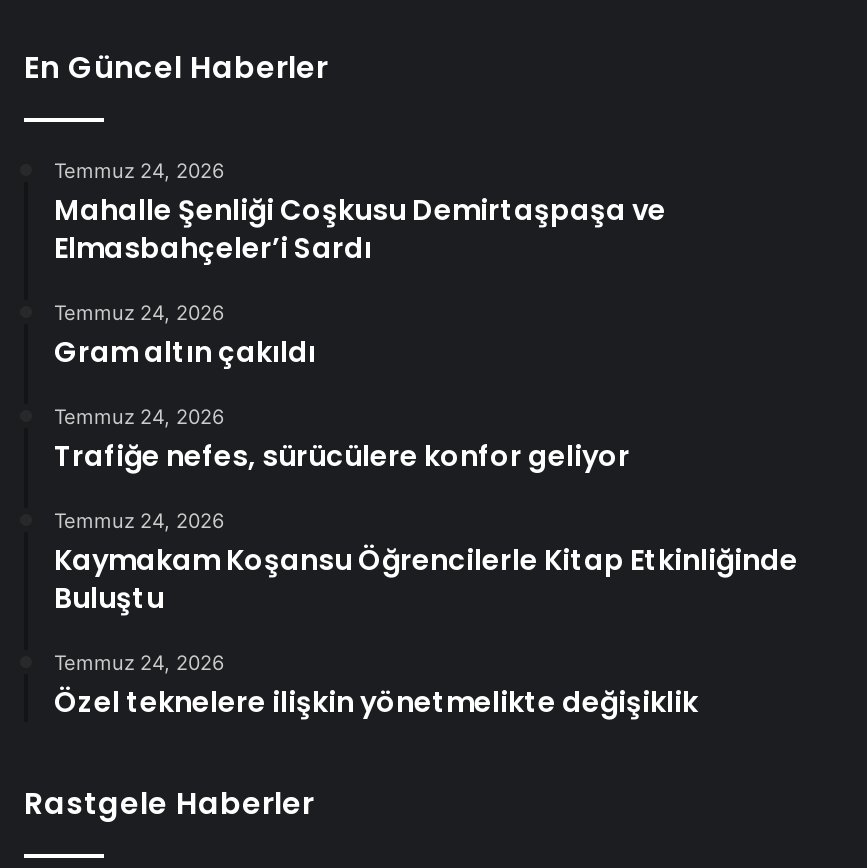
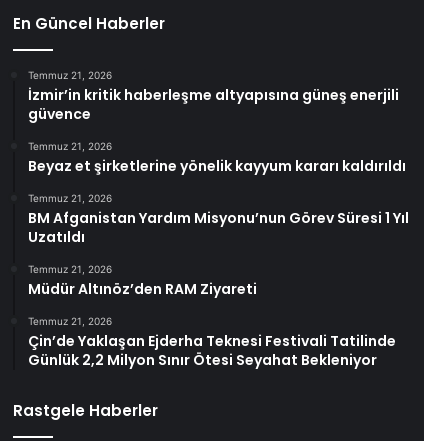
[54,158,666,268] Temmuz 24, 2026 | Mahalle Şenliği Coşkusu Demirtaşpaşa ve | Elmasbahçeler’i Sardı -> [28,69,399,124] Temmuz 21, 2026 | İzmir’in kritik haberleşme altyapısına güneş enerjili | güvence
[54,300,316,372] Temmuz 24, 2026 | Gram altın çakıldı -> [28,140,406,176] Temmuz 21, 2026 | Beyaz et şirketlerine yönelik kayyum kararı kaldırıldı
[54,404,630,476] Temmuz 24, 2026 | Trafiğe nefes, sürücülere konfor geliyor -> [28,192,409,247] Temmuz 21, 2026 | BM Afganistan Yardım Misyonu’nun Görev Süresi 1 Yıl | Uzatıldı
[54,508,798,618] Temmuz 24, 2026 | Kaymakam Koşansu Öğrencilerle Kitap Etkinliğinde | Buluştu -> [28,263,257,299] Temmuz 21, 2026 | Müdür Altınöz’den RAM Ziyareti
[54,650,698,722] Temmuz 24, 2026 | Özel teknelere ilişkin yönetmelikte değişiklik -> [28,315,396,370] Temmuz 21, 2026 | Çin’de Yaklaşan Ejderha Teknesi Festivali Tatilinde | Günlük 2,2 Milyon Sınır Ötesi Seyahat Bekleniyor

